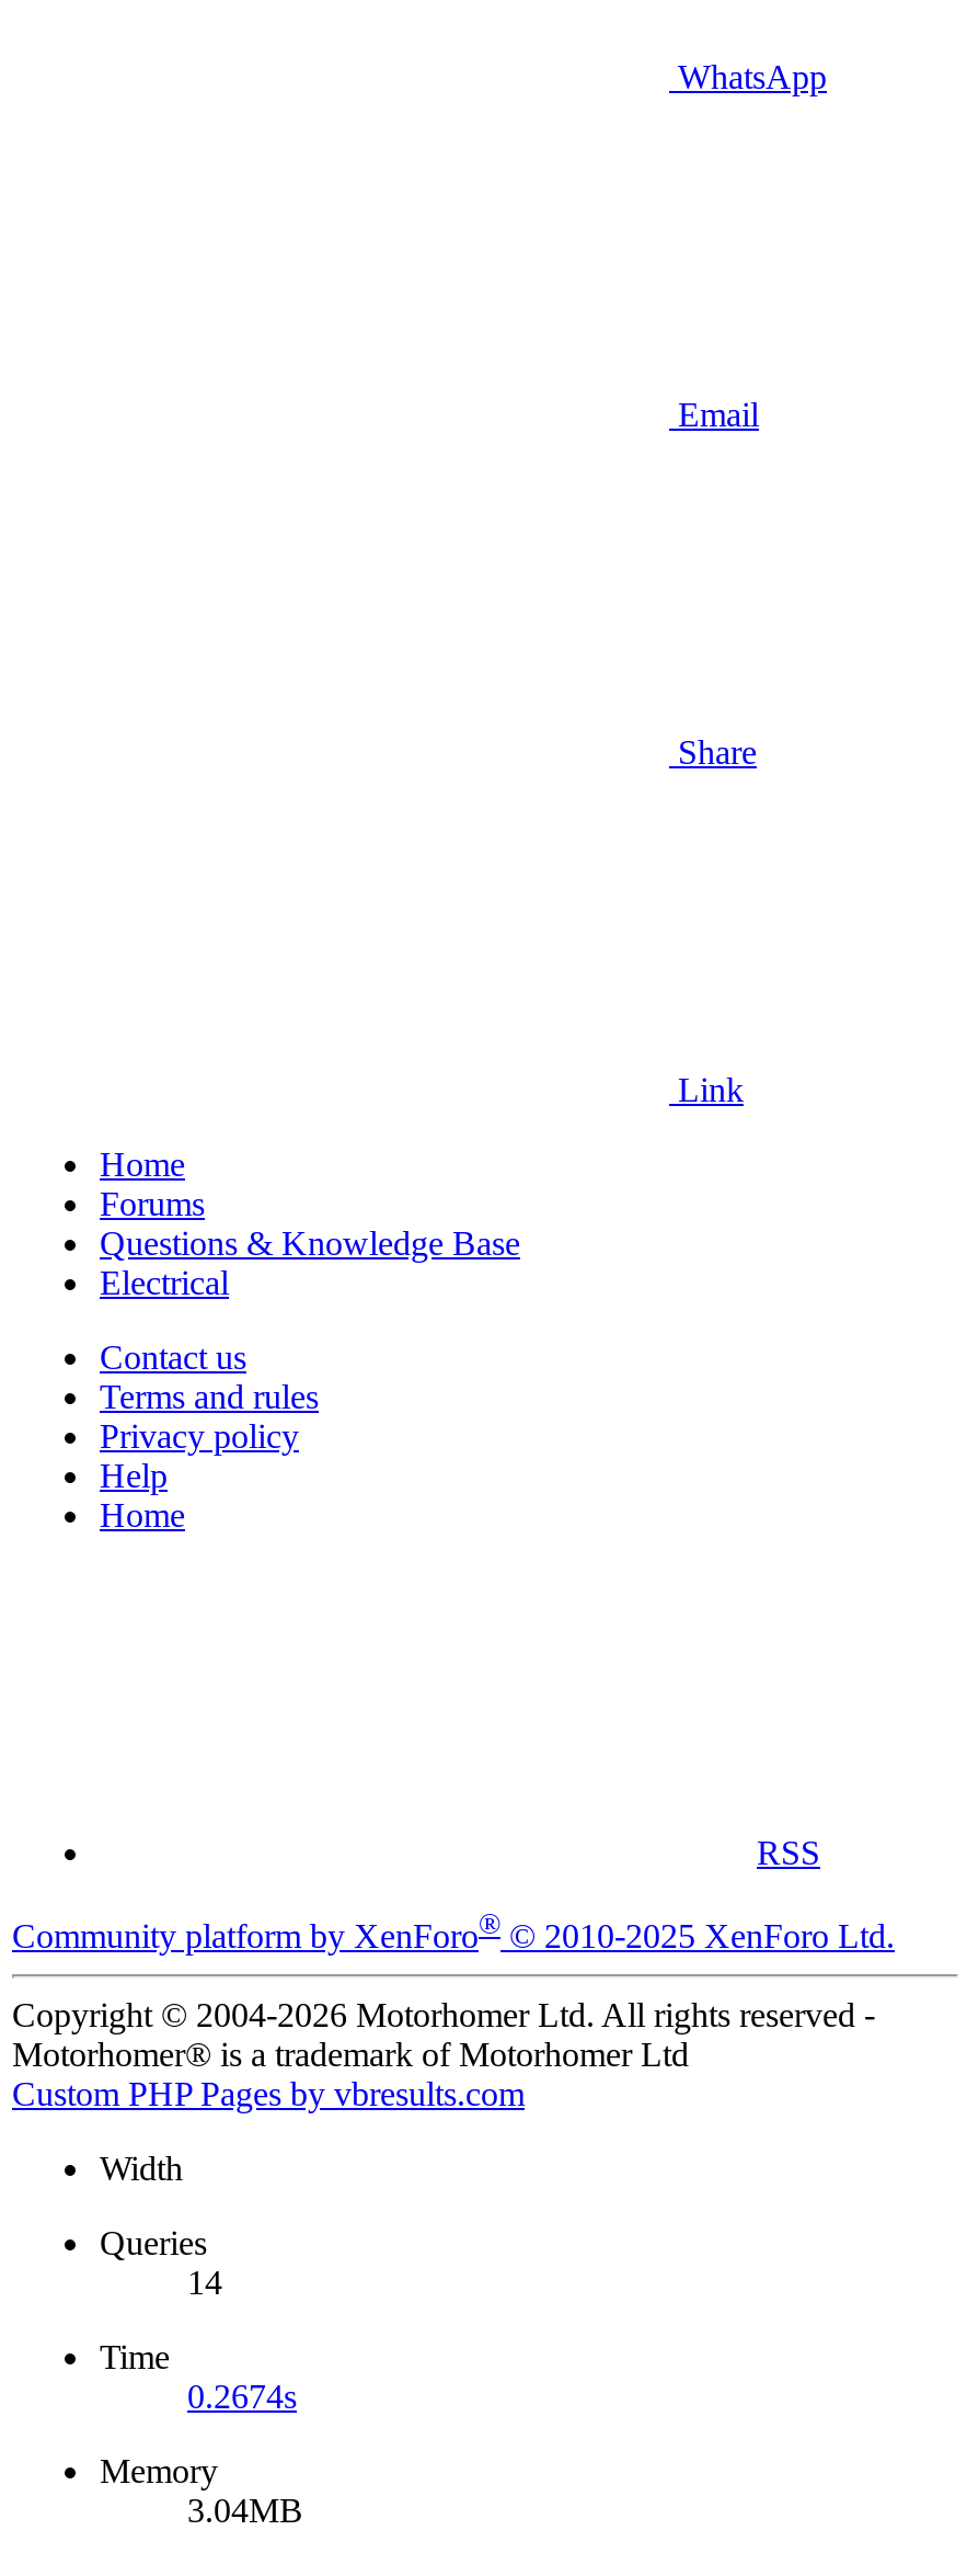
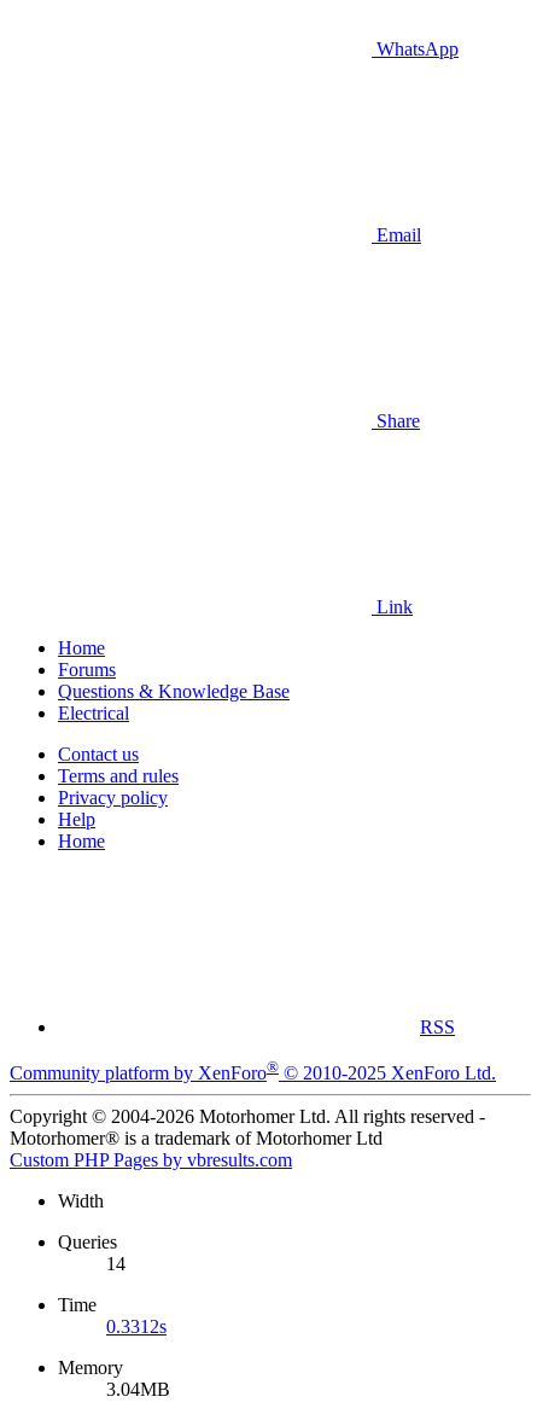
[187,2378,297,2415] 0.2674s -> [106,1316,167,1337] 0.3312s

